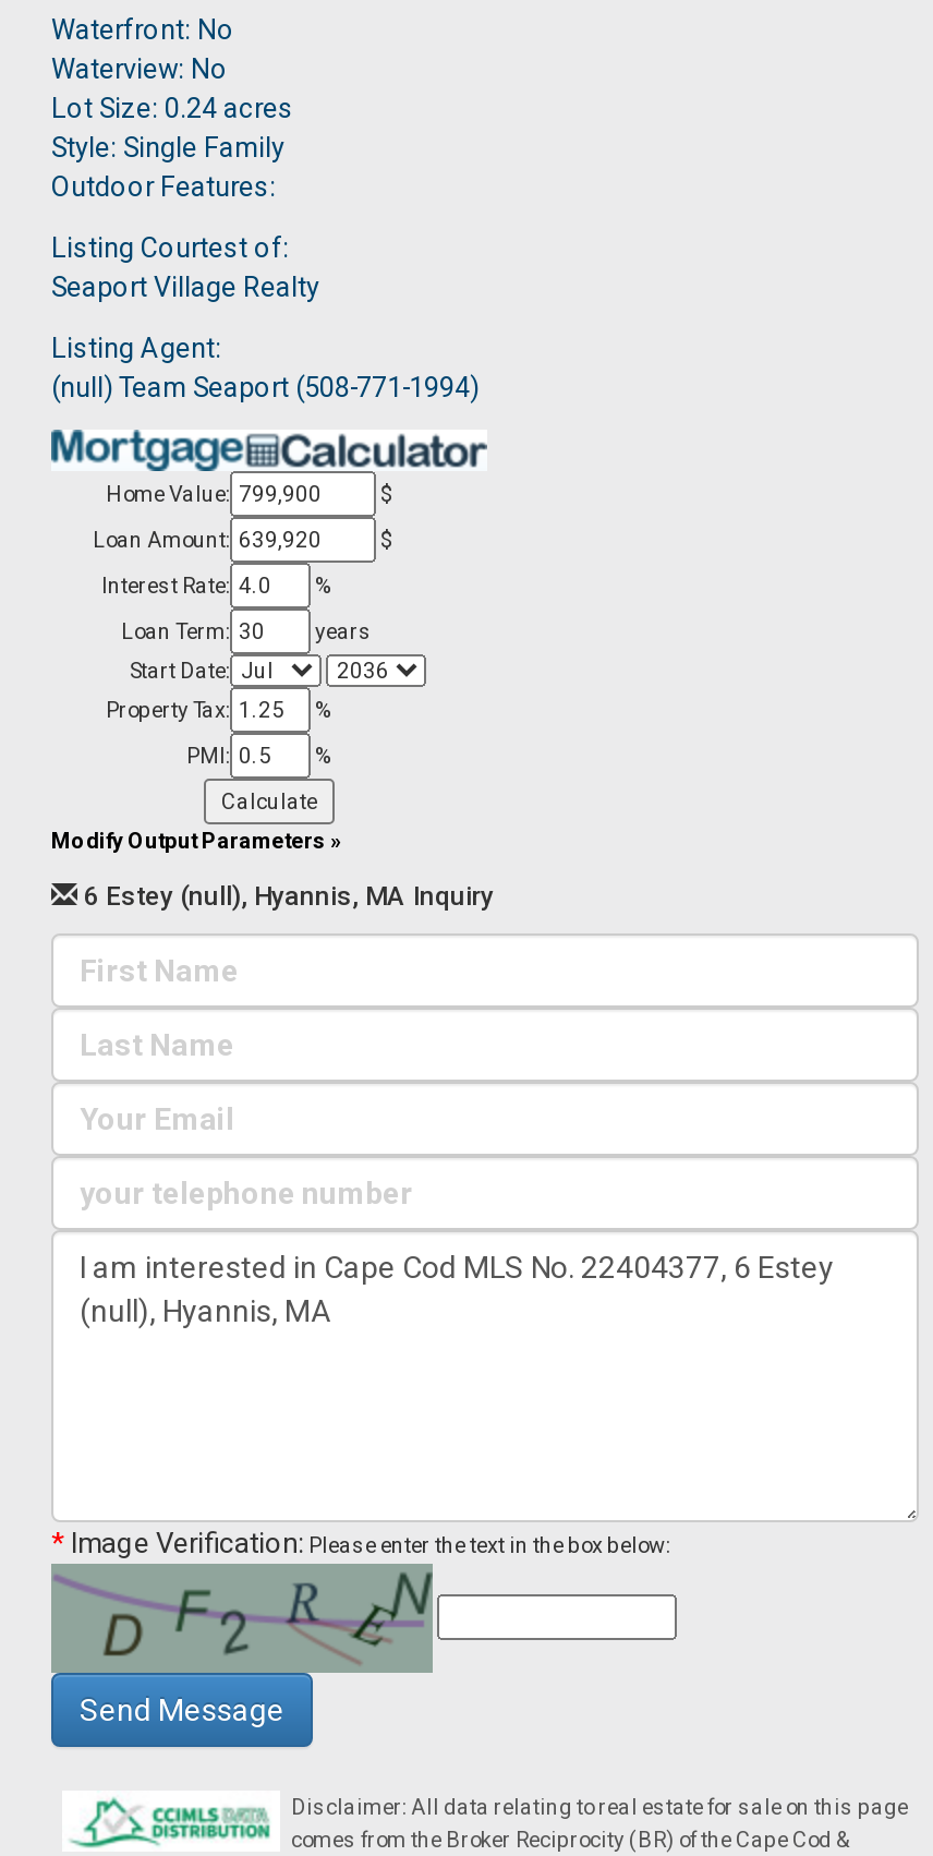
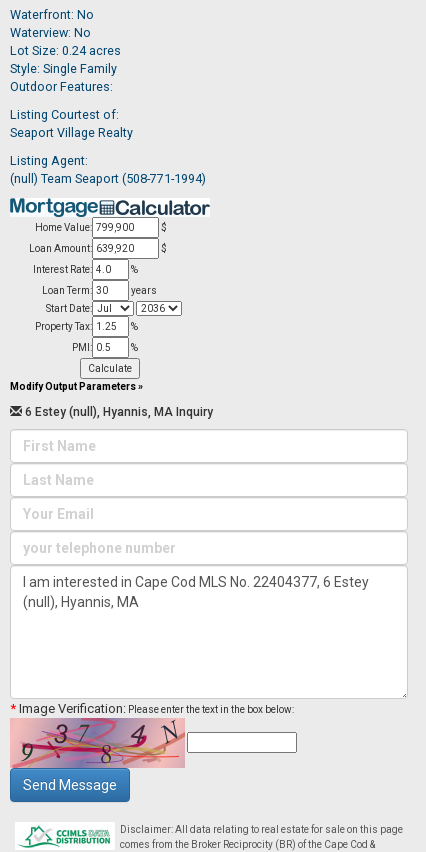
[49,1566,435,1675] [image] -> [10,719,186,769] [image]

